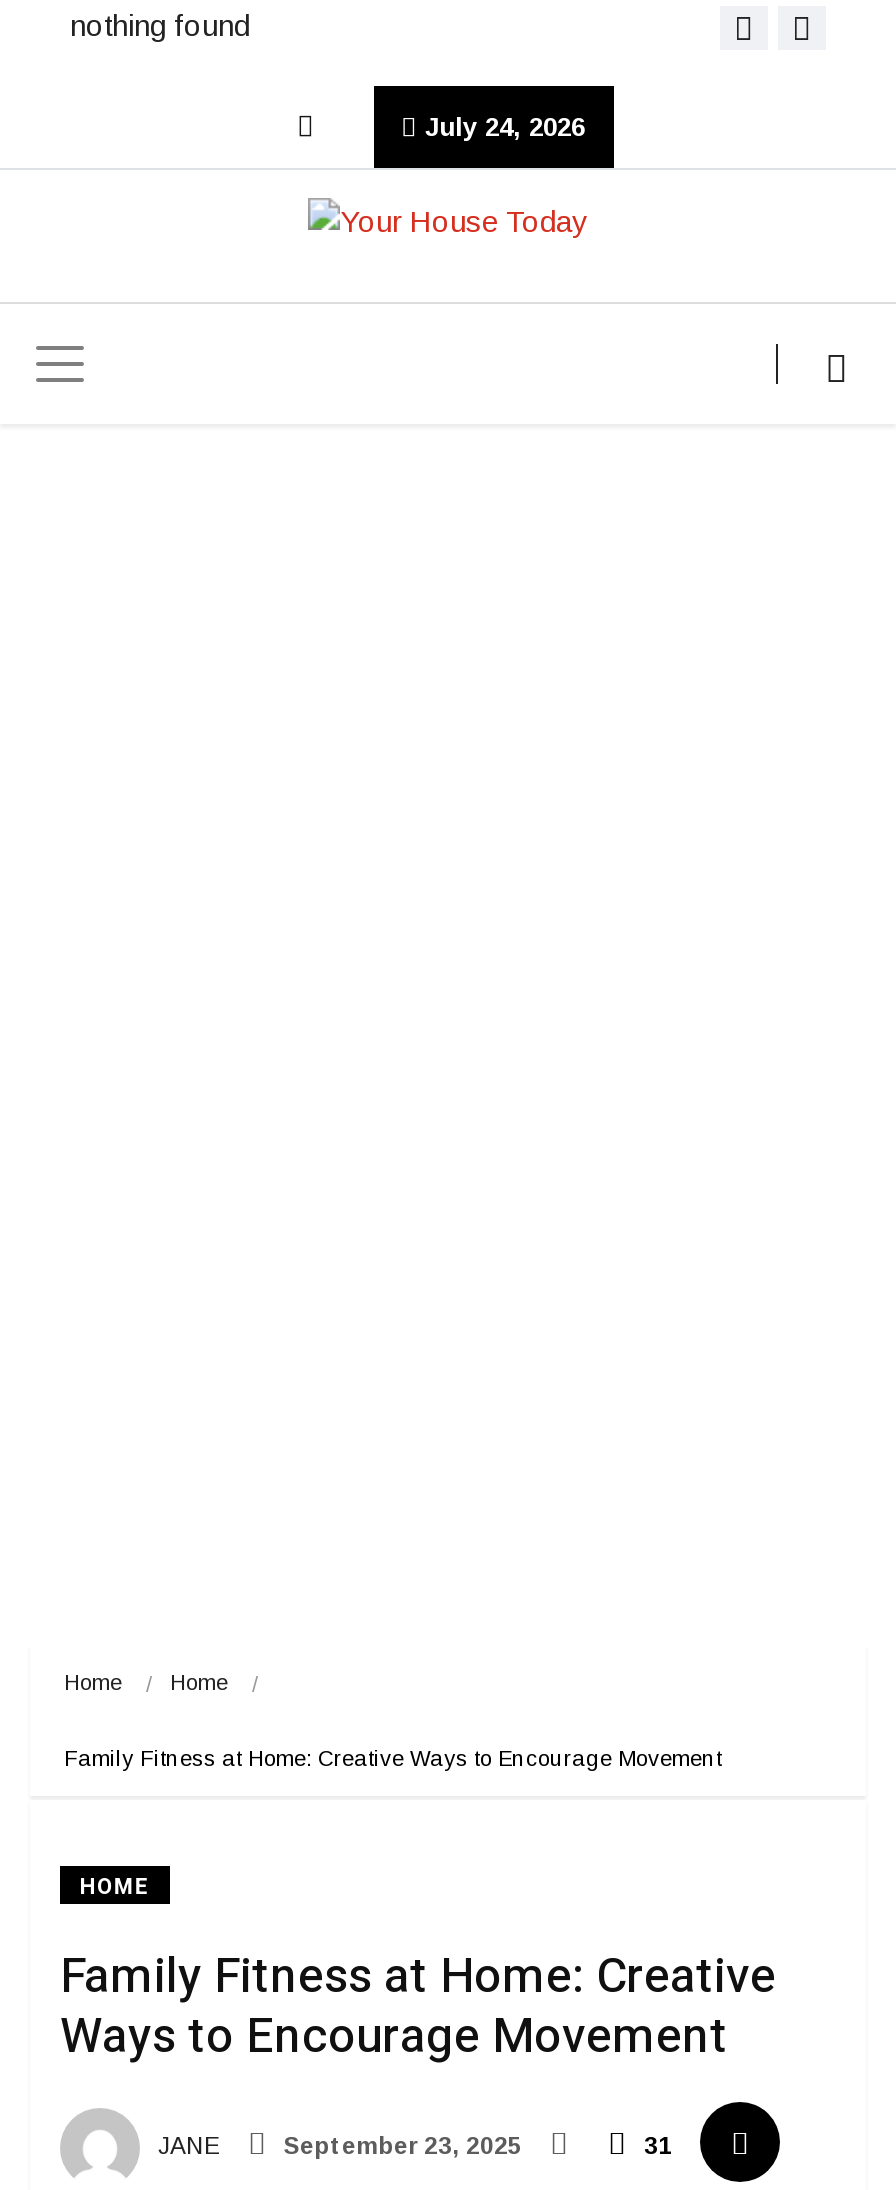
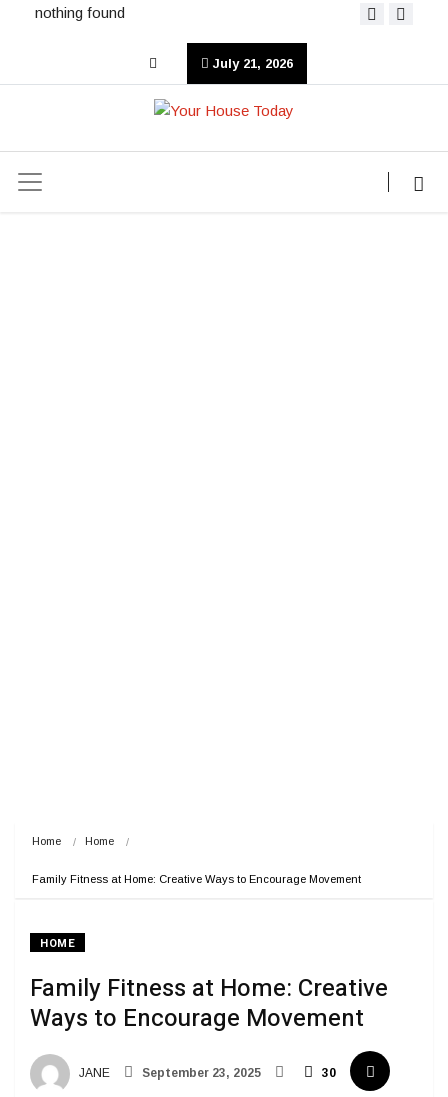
[417,112,585,142] July 24, 2026 -> [208,56,292,71] July 21, 2026
[638,2132,672,2160] 31 -> [319,1066,336,1080] 30

